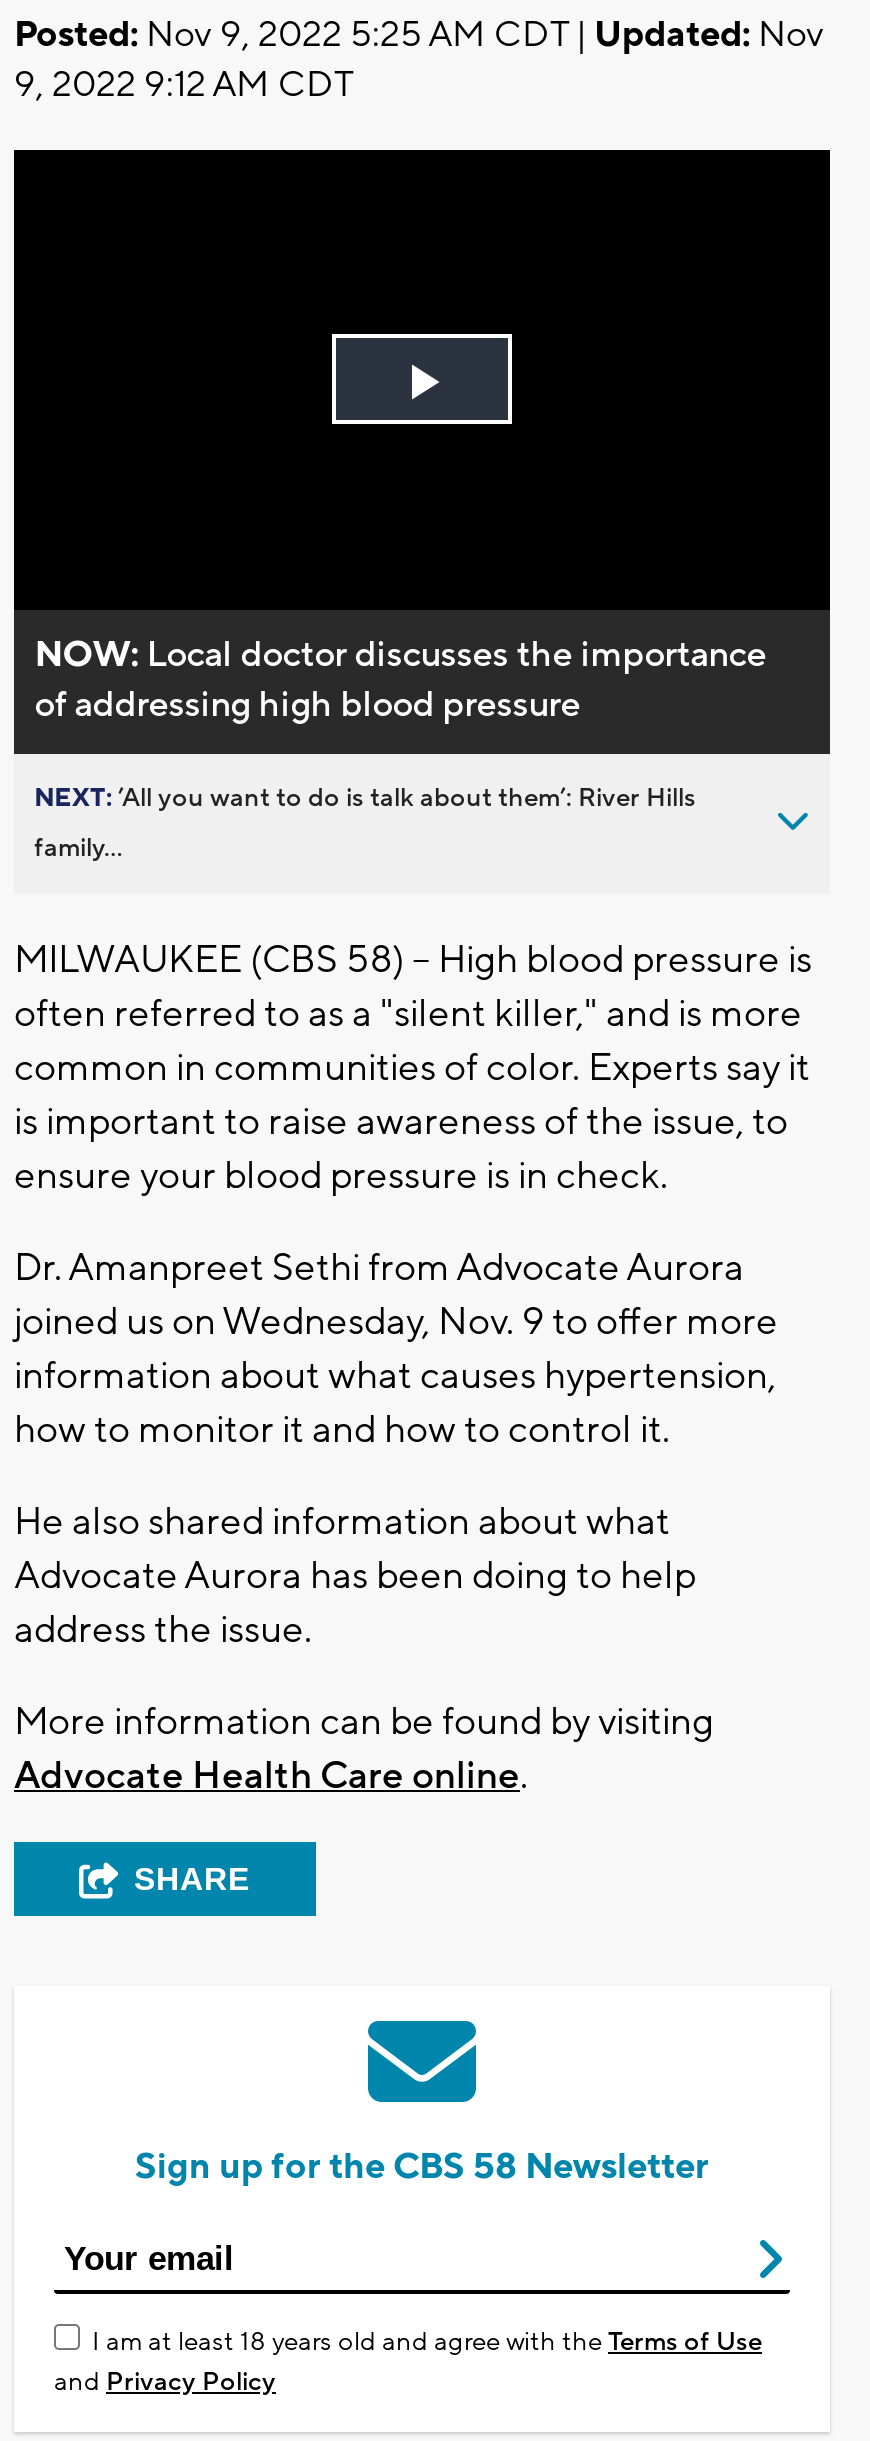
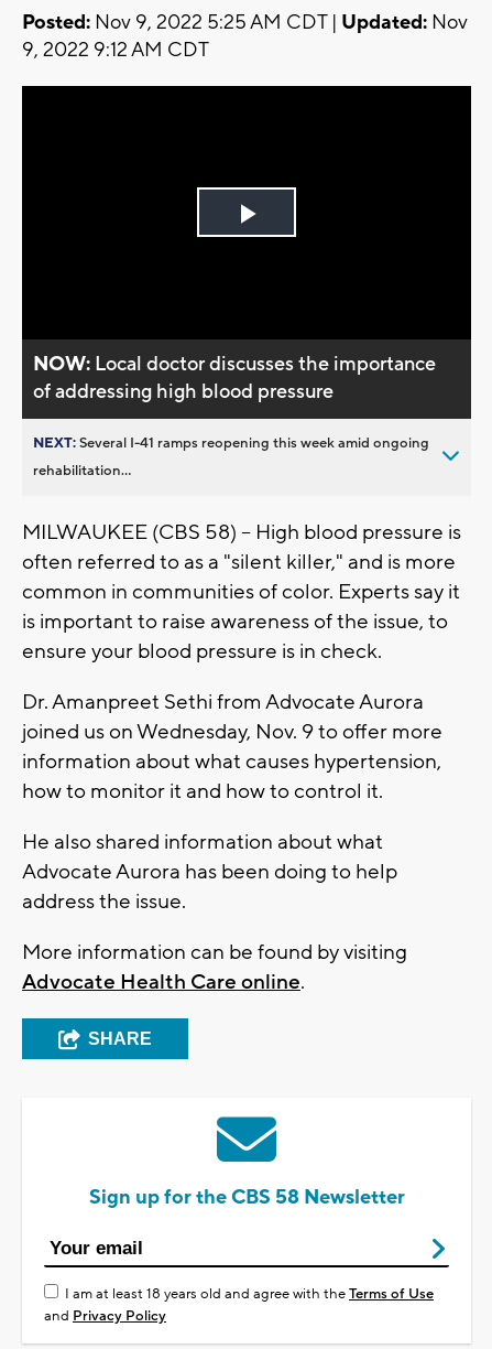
[34,782,696,814] NEXT: ’All you want to do is talk about them’: River Hills -> [33,434,429,452] NEXT: Several I-41 ramps reopening this week amid ongoing
[34,832,122,864] family... -> [33,462,131,479] rehabilitation...

